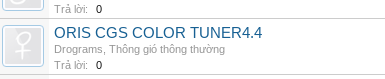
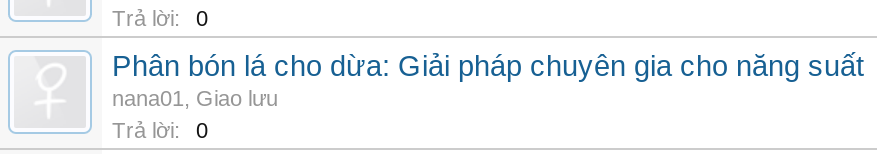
[54,25,262,55] ORIS CGS COLOR TUNER4.4 | Drograms, Thông gió thông thường -> [112,50,864,110] Phân bón lá cho dừa: Giải pháp chuyên gia cho năng suất | nana01, Giao lưu

